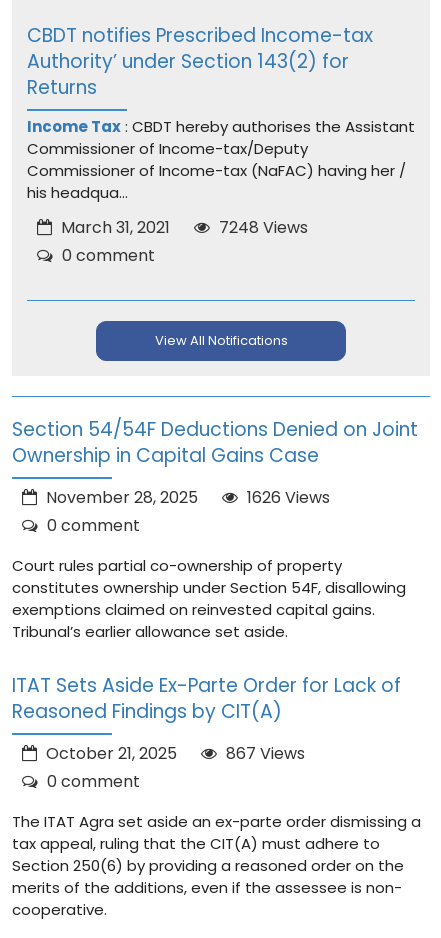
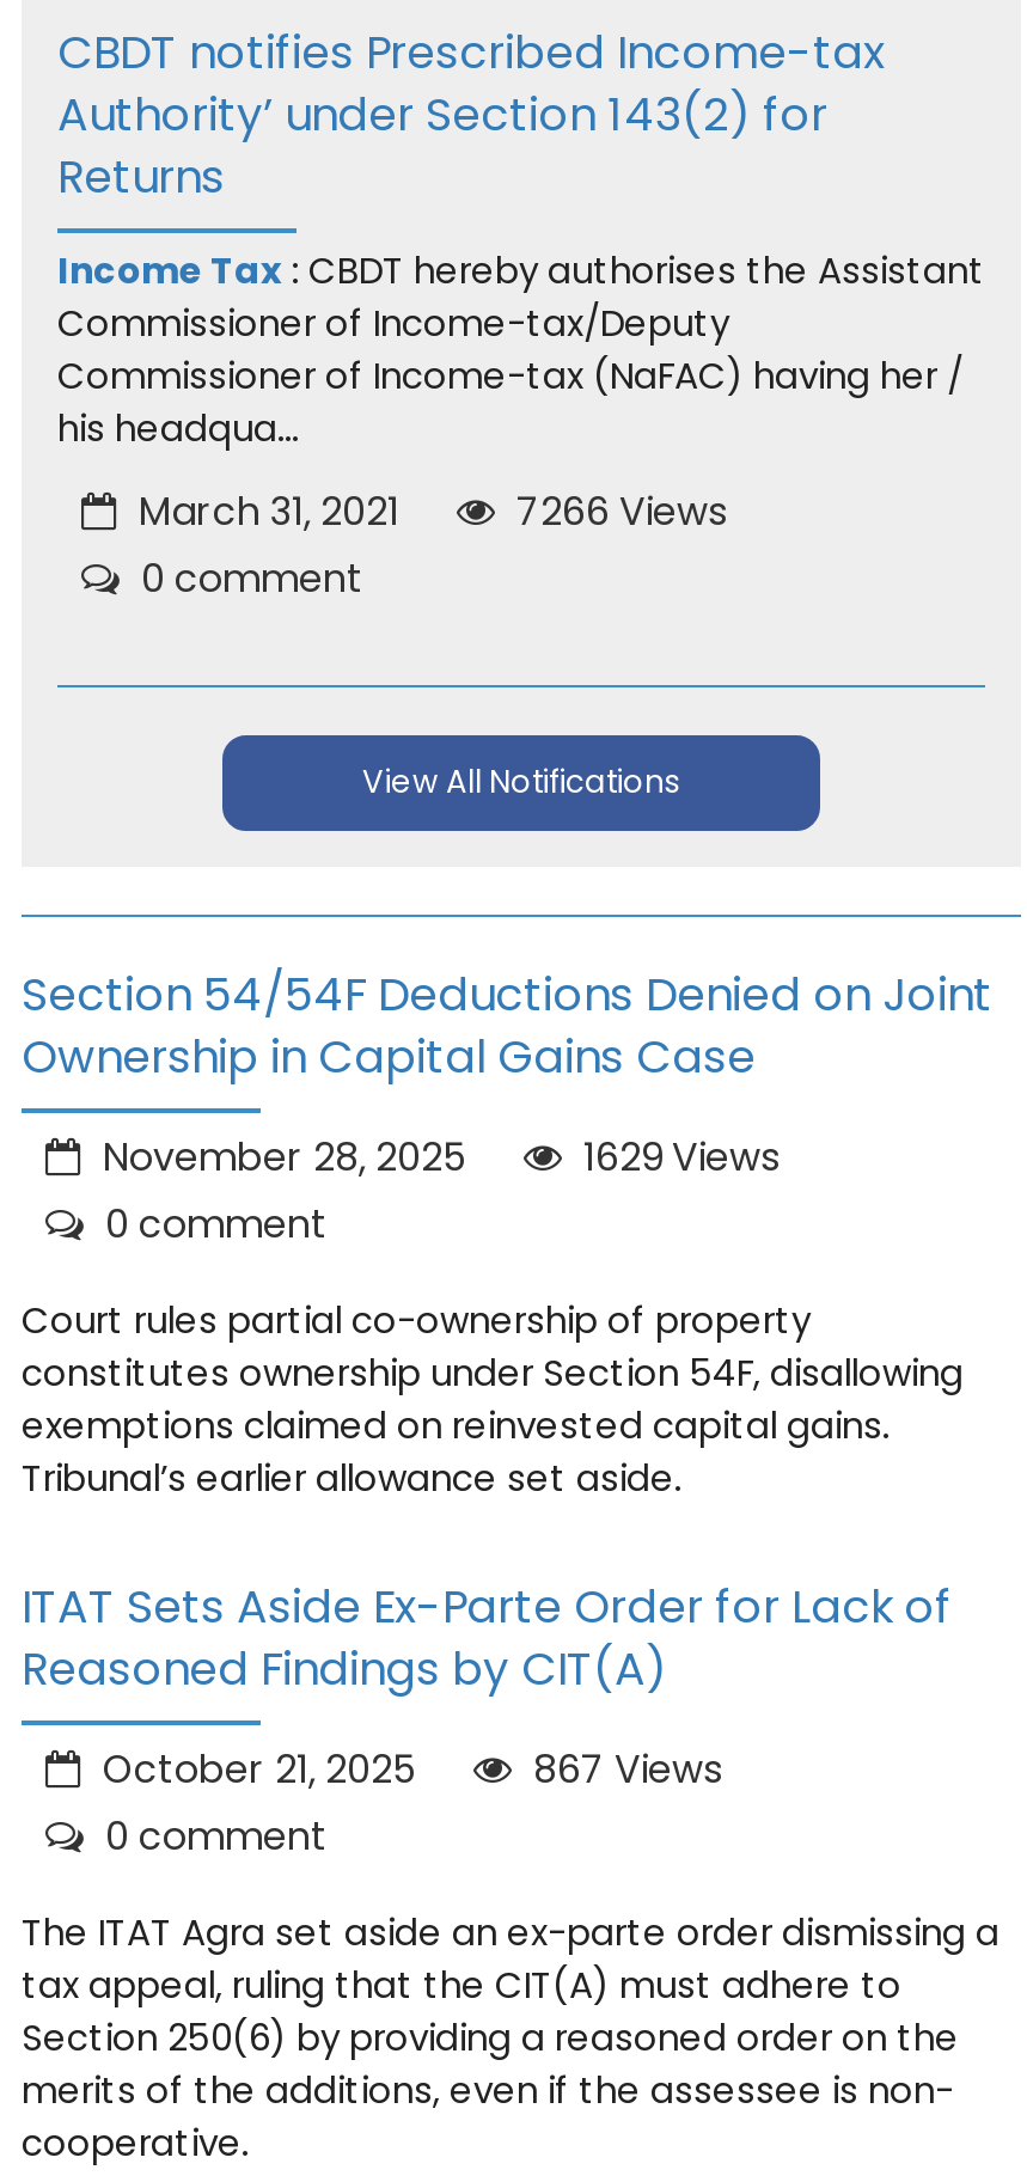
[57,216,308,239] March 31, 2021 7248 Views -> [129,484,727,539] March 31, 2021 7266 Views
[42,486,330,509] November 28, 2025 1626 Views -> [93,1130,780,1185] November 28, 2025 1629 Views

